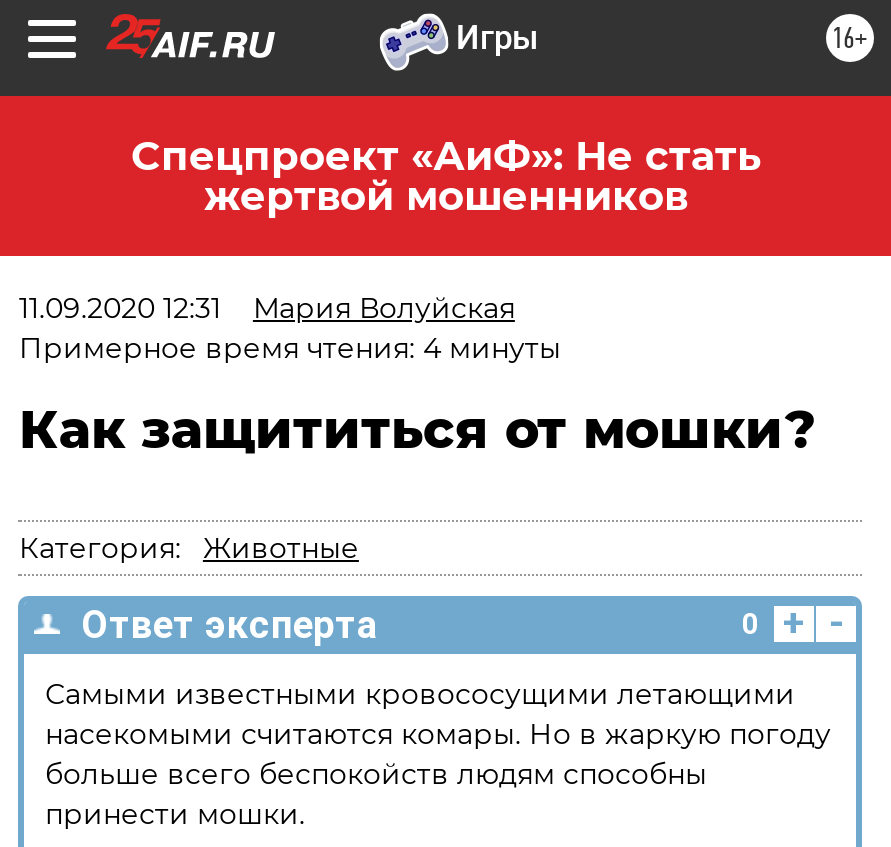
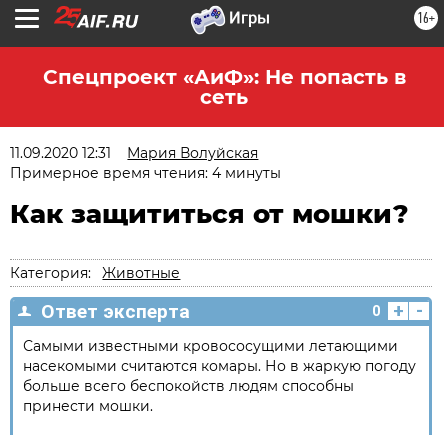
[131,132,761,220] Спецпроект «АиФ»: Не стать | жертвой мошенников -> [42,65,405,109] Спецпроект «АиФ»: Не попасть в | сеть

